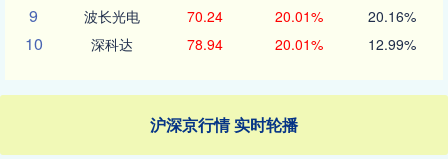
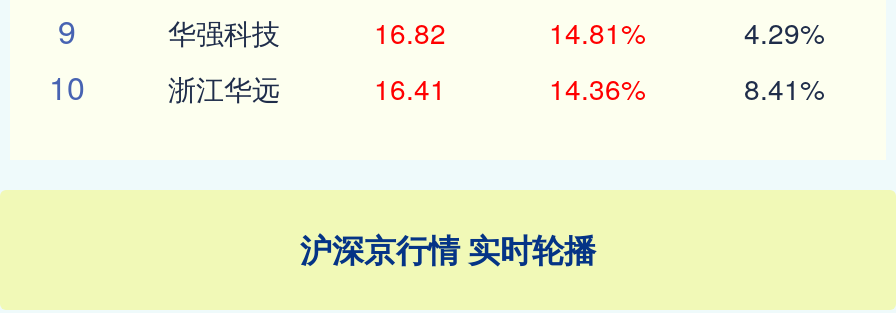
[84,6,416,26] 波长光电 | 70.24 | 20.01% | 20.16% -> [168,13,824,53] 华强科技 | 16.82 | 14.81% | 4.29%
[91,34,416,54] 深科达 | 78.94 | 20.01% | 12.99% -> [168,69,824,109] 浙江华远 | 16.41 | 14.36% | 8.41%

